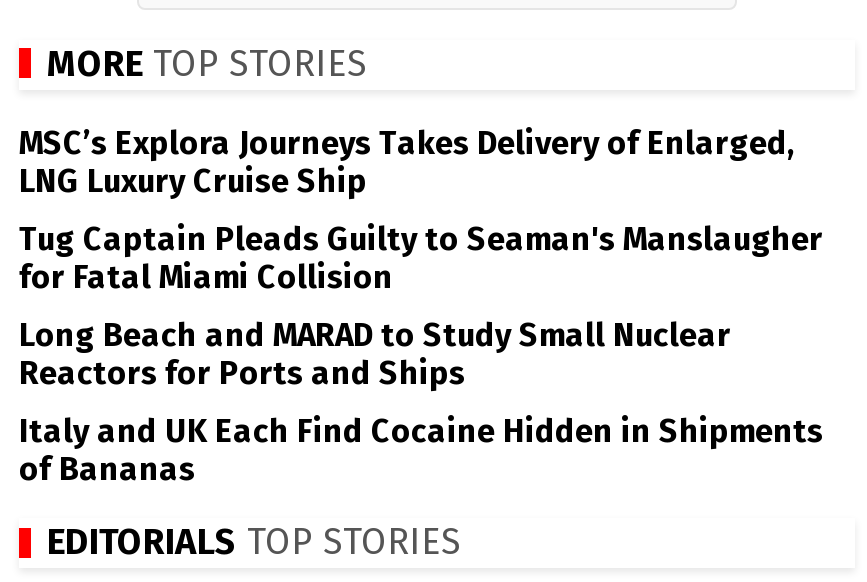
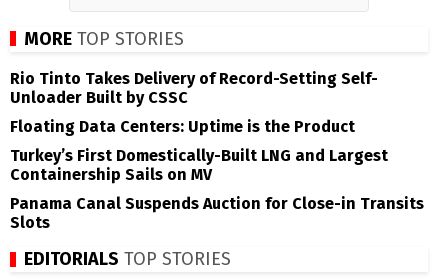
[19,124,795,200] MSC’s Explora Journeys Takes Delivery of Enlarged, | LNG Luxury Cruise Ship -> [10,69,378,107] Rio Tinto Takes Delivery of Record-Setting Self- | Unloader Built by CSSC
[19,220,823,296] Tug Captain Pleads Guilty to Seaman's Manslaugher | for Fatal Miami Collision -> [10,117,355,136] Floating Data Centers: Uptime is the Product
[19,316,731,392] Long Beach and MARAD to Study Small Nuclear | Reactors for Ports and Ships -> [10,146,388,184] Turkey’s First Domestically-Built LNG and Largest | Containership Sails on MV
[19,412,823,488] Italy and UK Each Find Cocaine Hidden in Shipments | of Bananas -> [10,194,424,232] Panama Canal Suspends Auction for Close-in Transits | Slots

